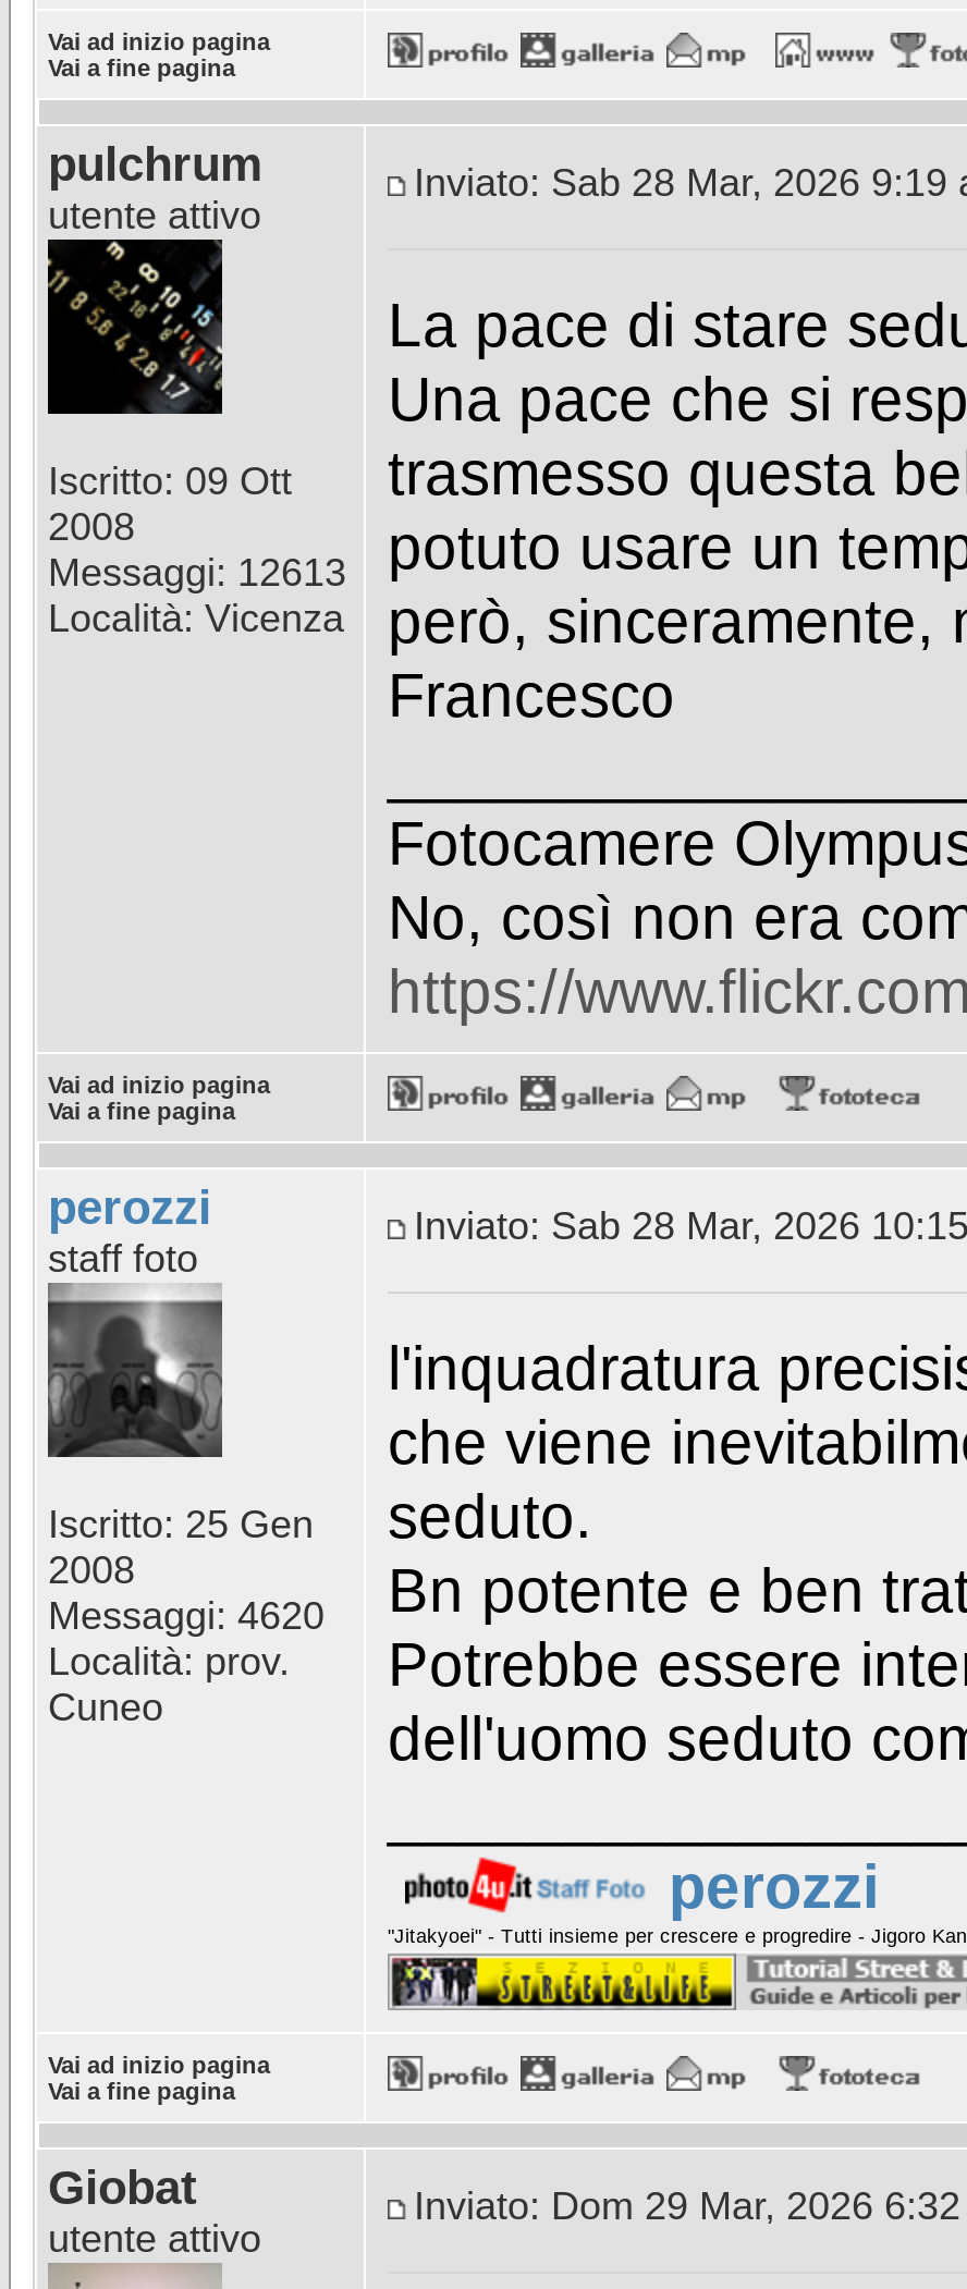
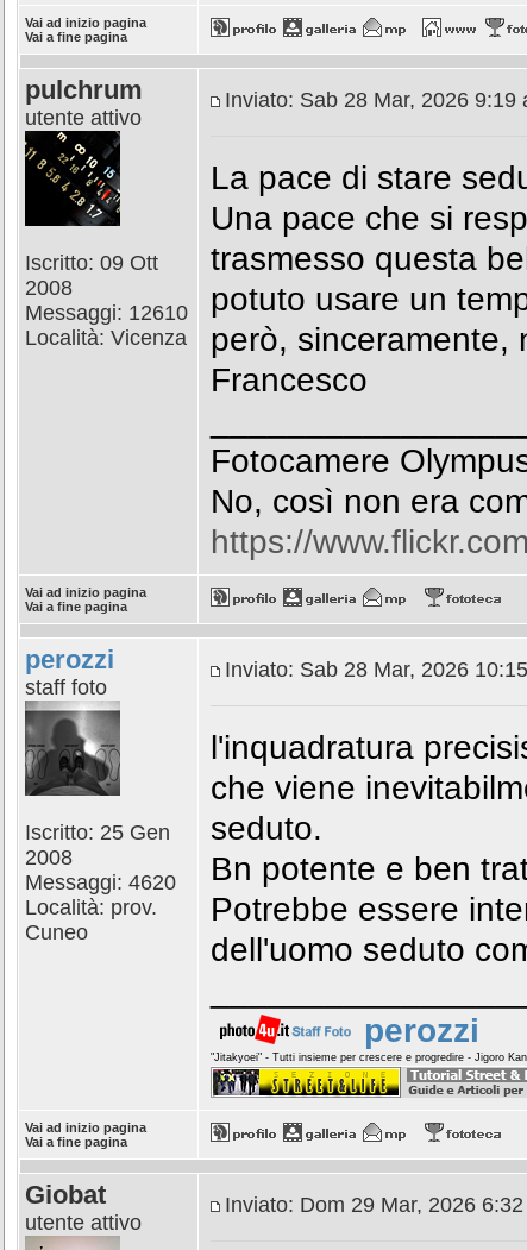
[48,551,346,595] Messaggi: 12613 -> [25,301,188,325] Messaggi: 12610

